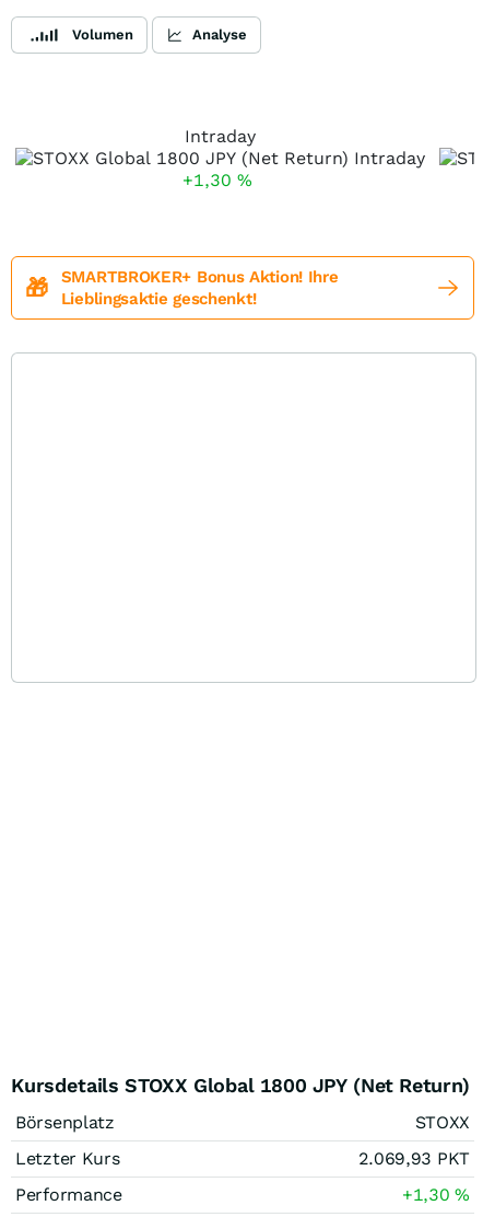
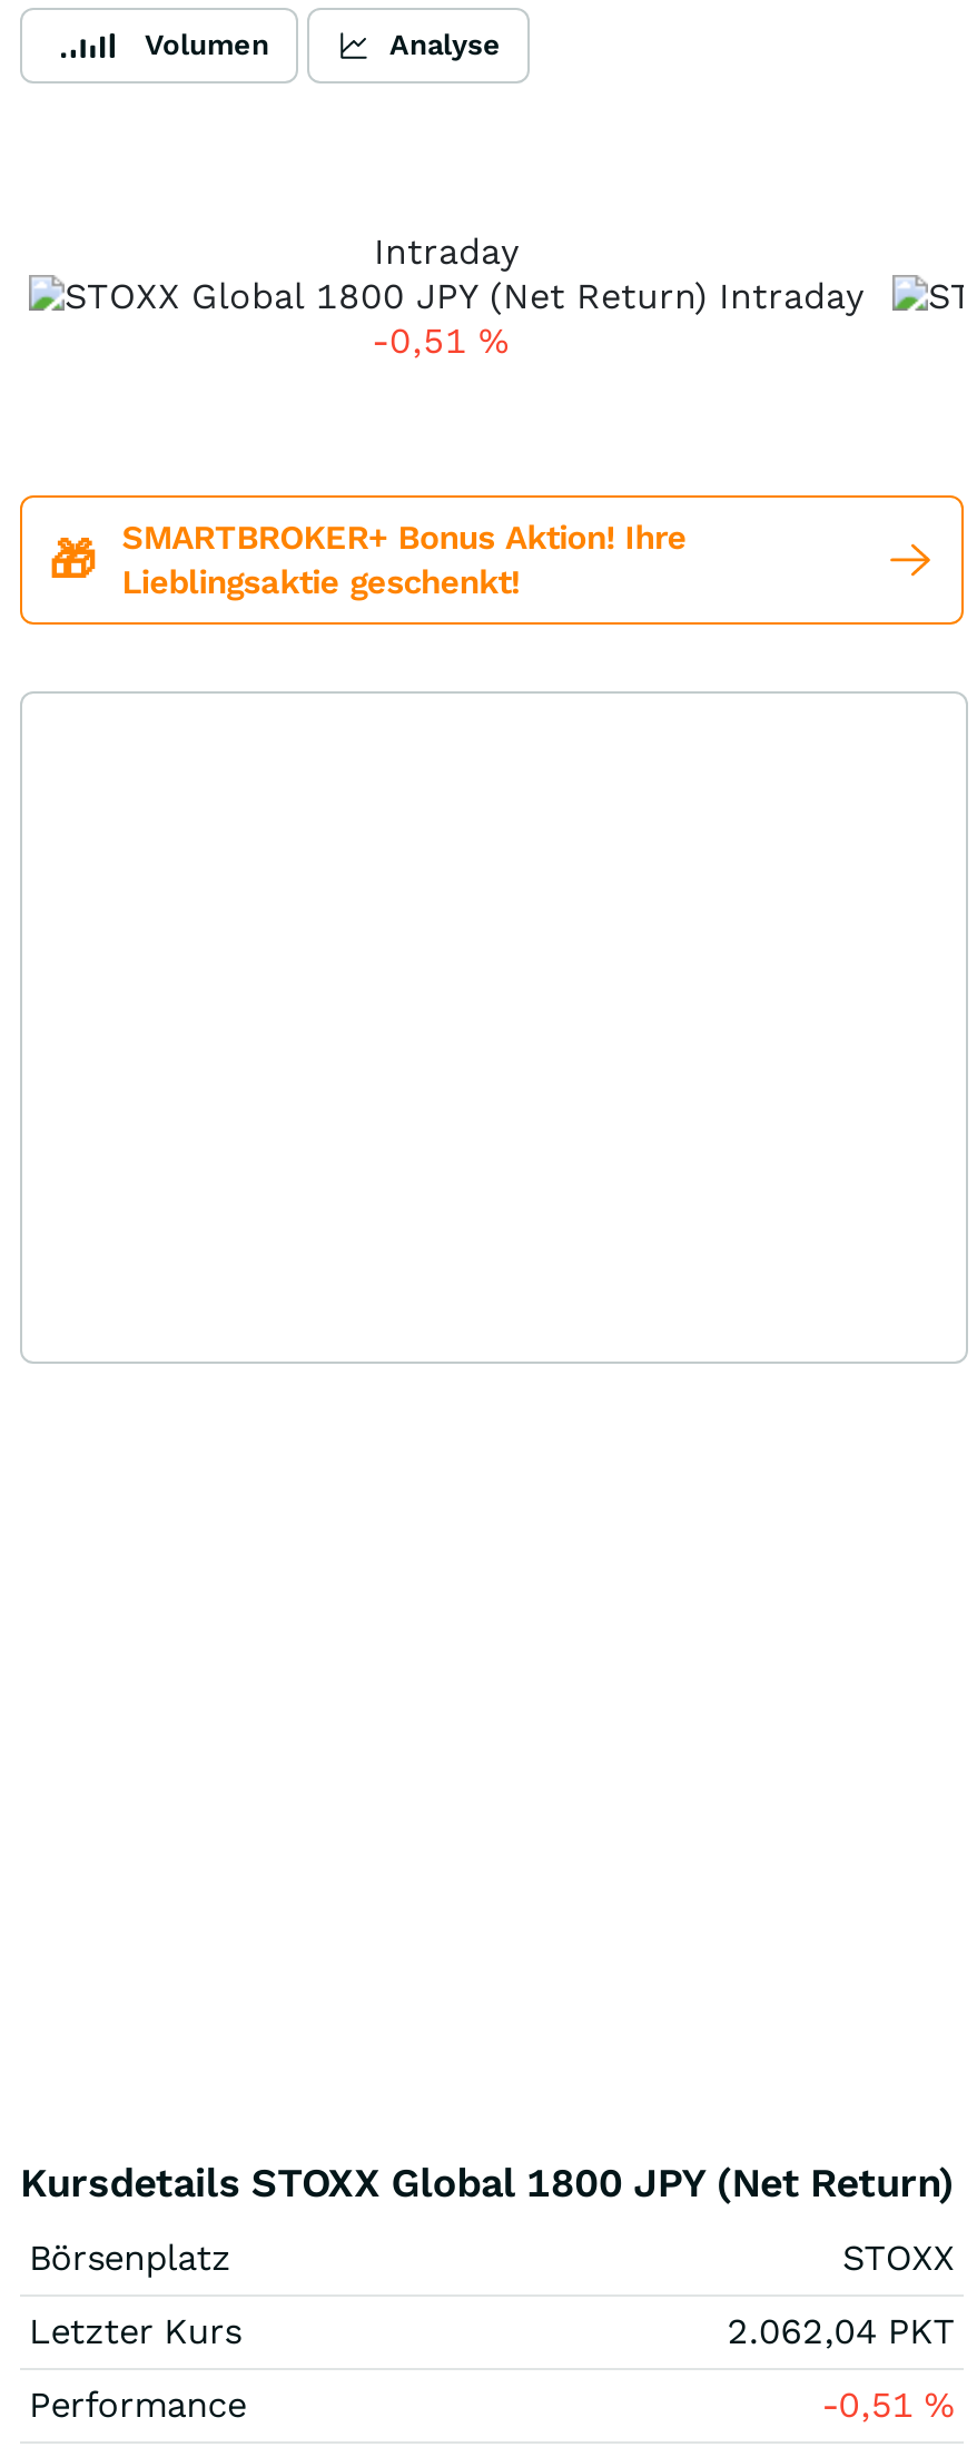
[182,170,252,190] +1,30% -> [372,320,510,362] -0,51%
[358,1148,470,1169] 2.069,93 PKT -> [727,2310,955,2352] 2.062,04 PKT
[402,1184,470,1205] +1,30% -> [821,2384,955,2426] -0,51%

